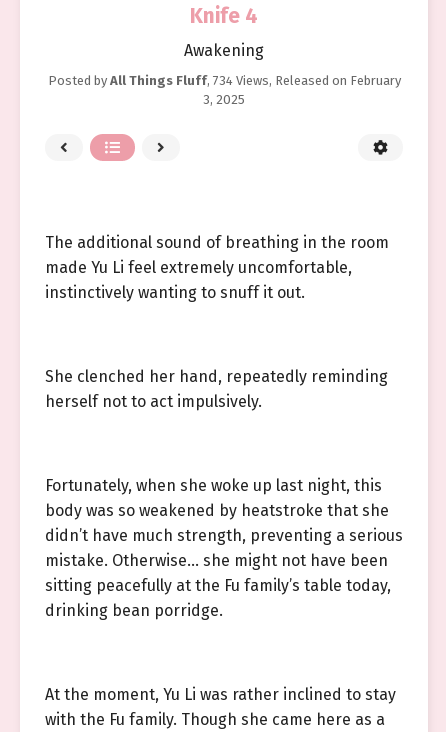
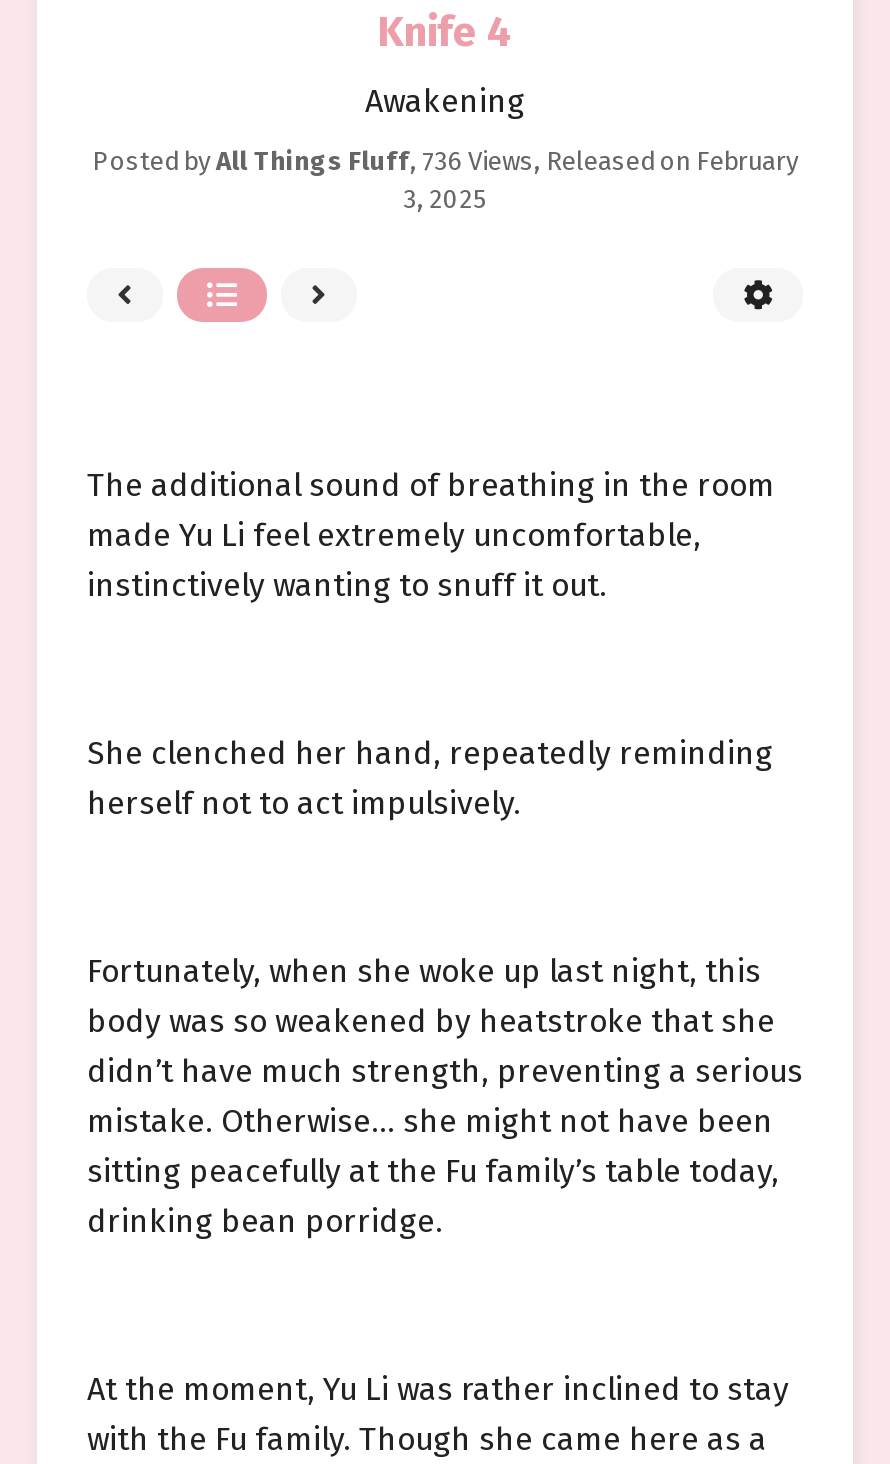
[47,73,400,88] Posted byAll Things Fluff, 734 Views, Released on February -> [92,146,798,176] Posted byAll Things Fluff, 736 Views, Released on February

